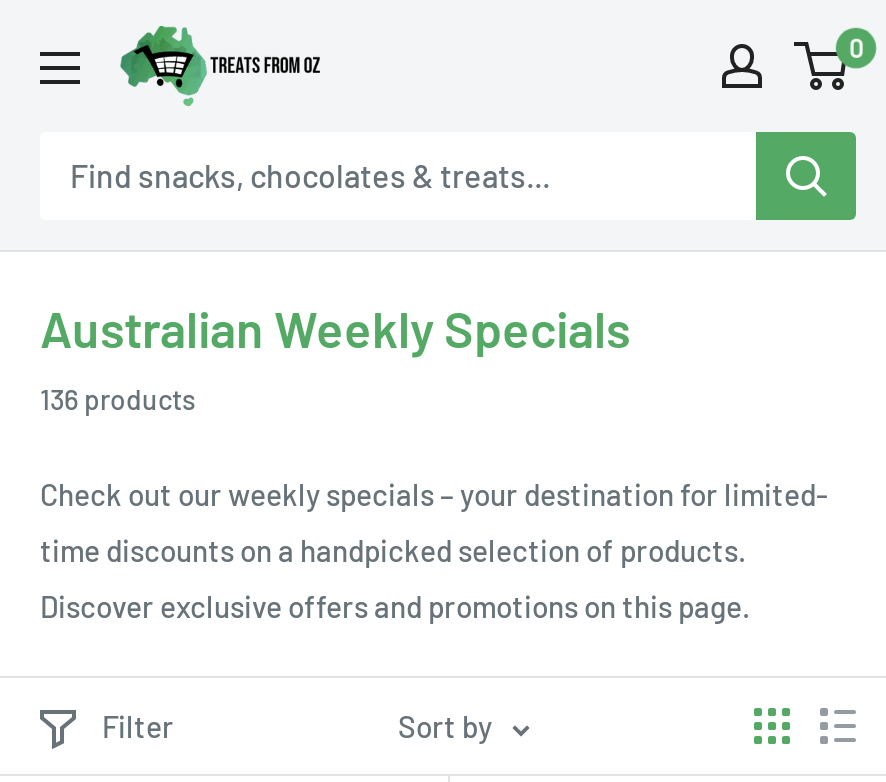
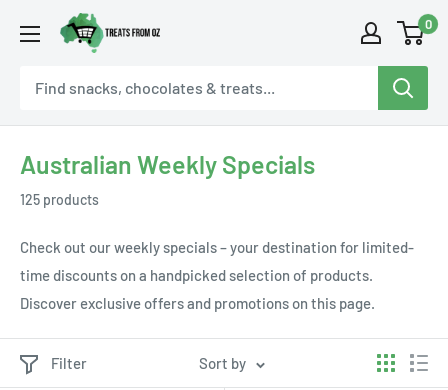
[40,382,196,416] 136 products -> [20,191,99,208] 125 products

